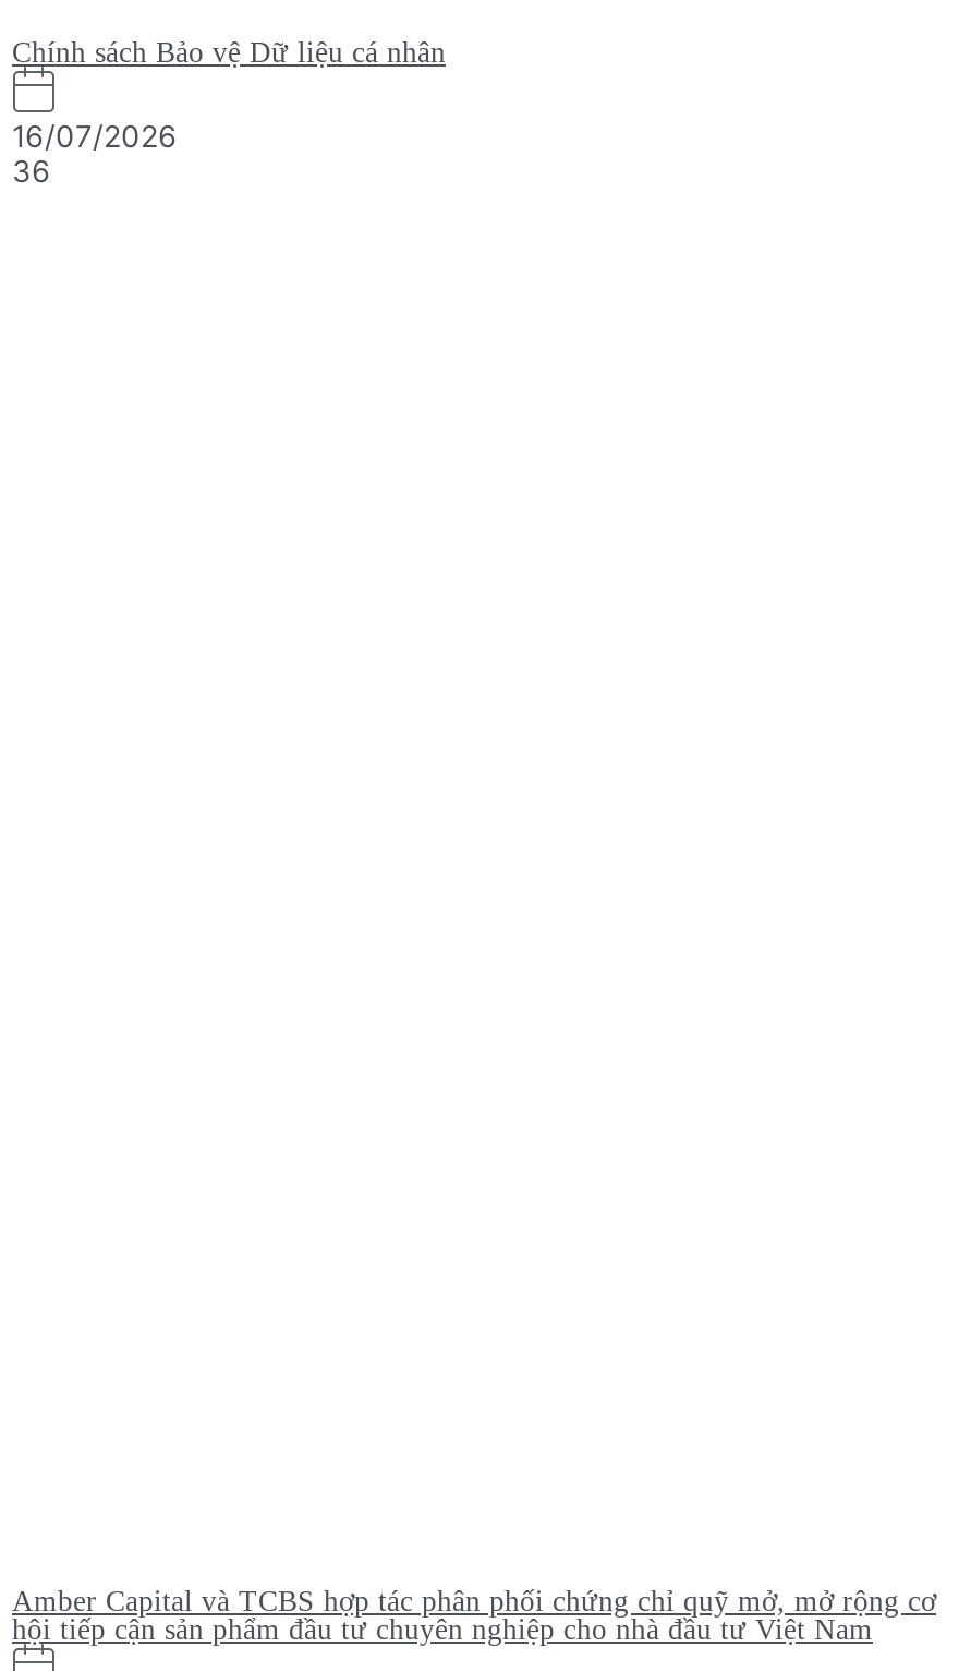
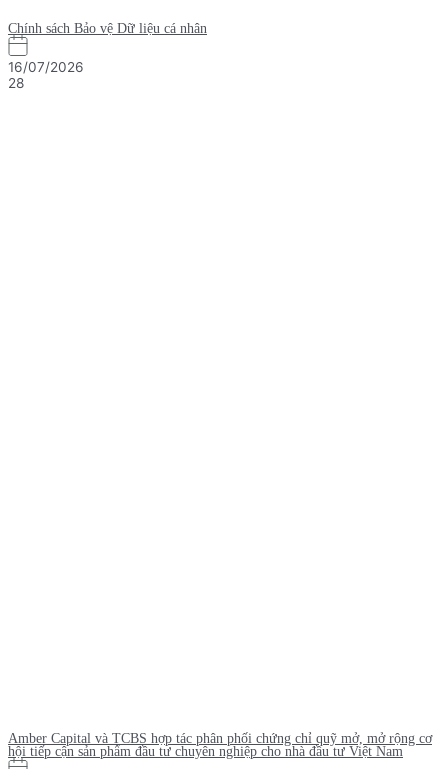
[12,154,51,188] 36 -> [8,75,24,91] 28

